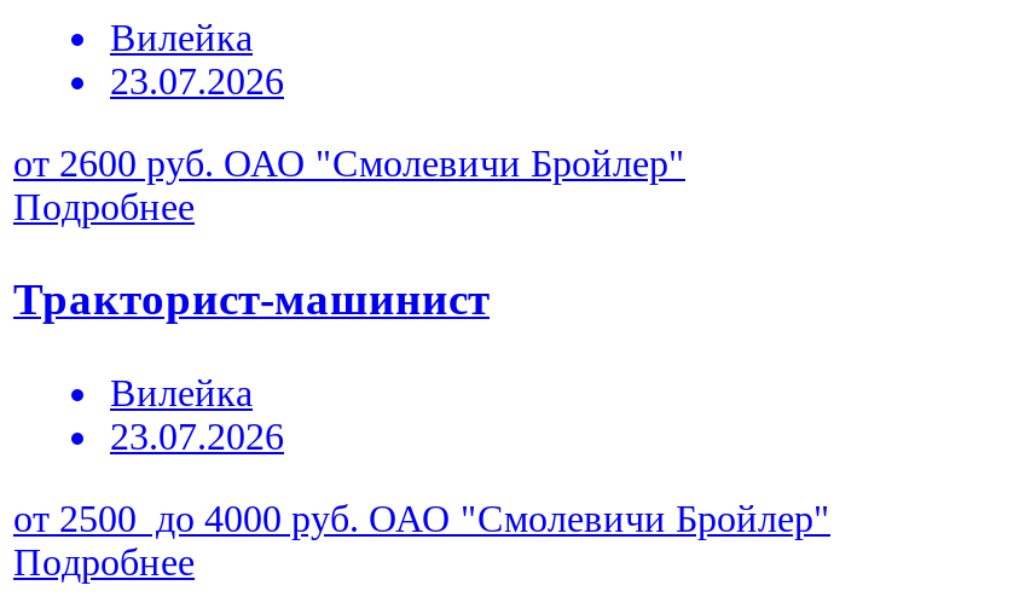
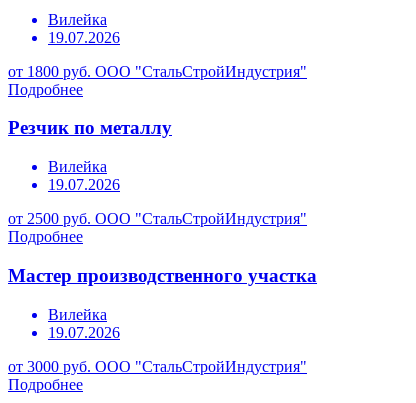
[110,60,284,101] 23.07.2026 -> [48,29,120,46] 19.07.2026
[13,142,685,183] от 2600 руб. ОАО "Смолевичи Бройлер" -> [8,63,307,80] от 1800 руб. ООО "СтальСтройИндустрия"
[13,274,490,325] Тракторист-машинист -> [8,117,172,138] Резчик по металлу
[13,416,830,539] 23.07.2026 | от 2500 до 4000 руб. ОАО "Смолевичи Бройлер" -> [8,176,317,375] 19.07.2026 | от 2500 руб. ООО "СтальСтройИндустрия" | Подробнее | Мастер производственного участка | Вилейка | 19.07.2026 | от 3000 руб. ООО "СтальСтройИндустрия"

